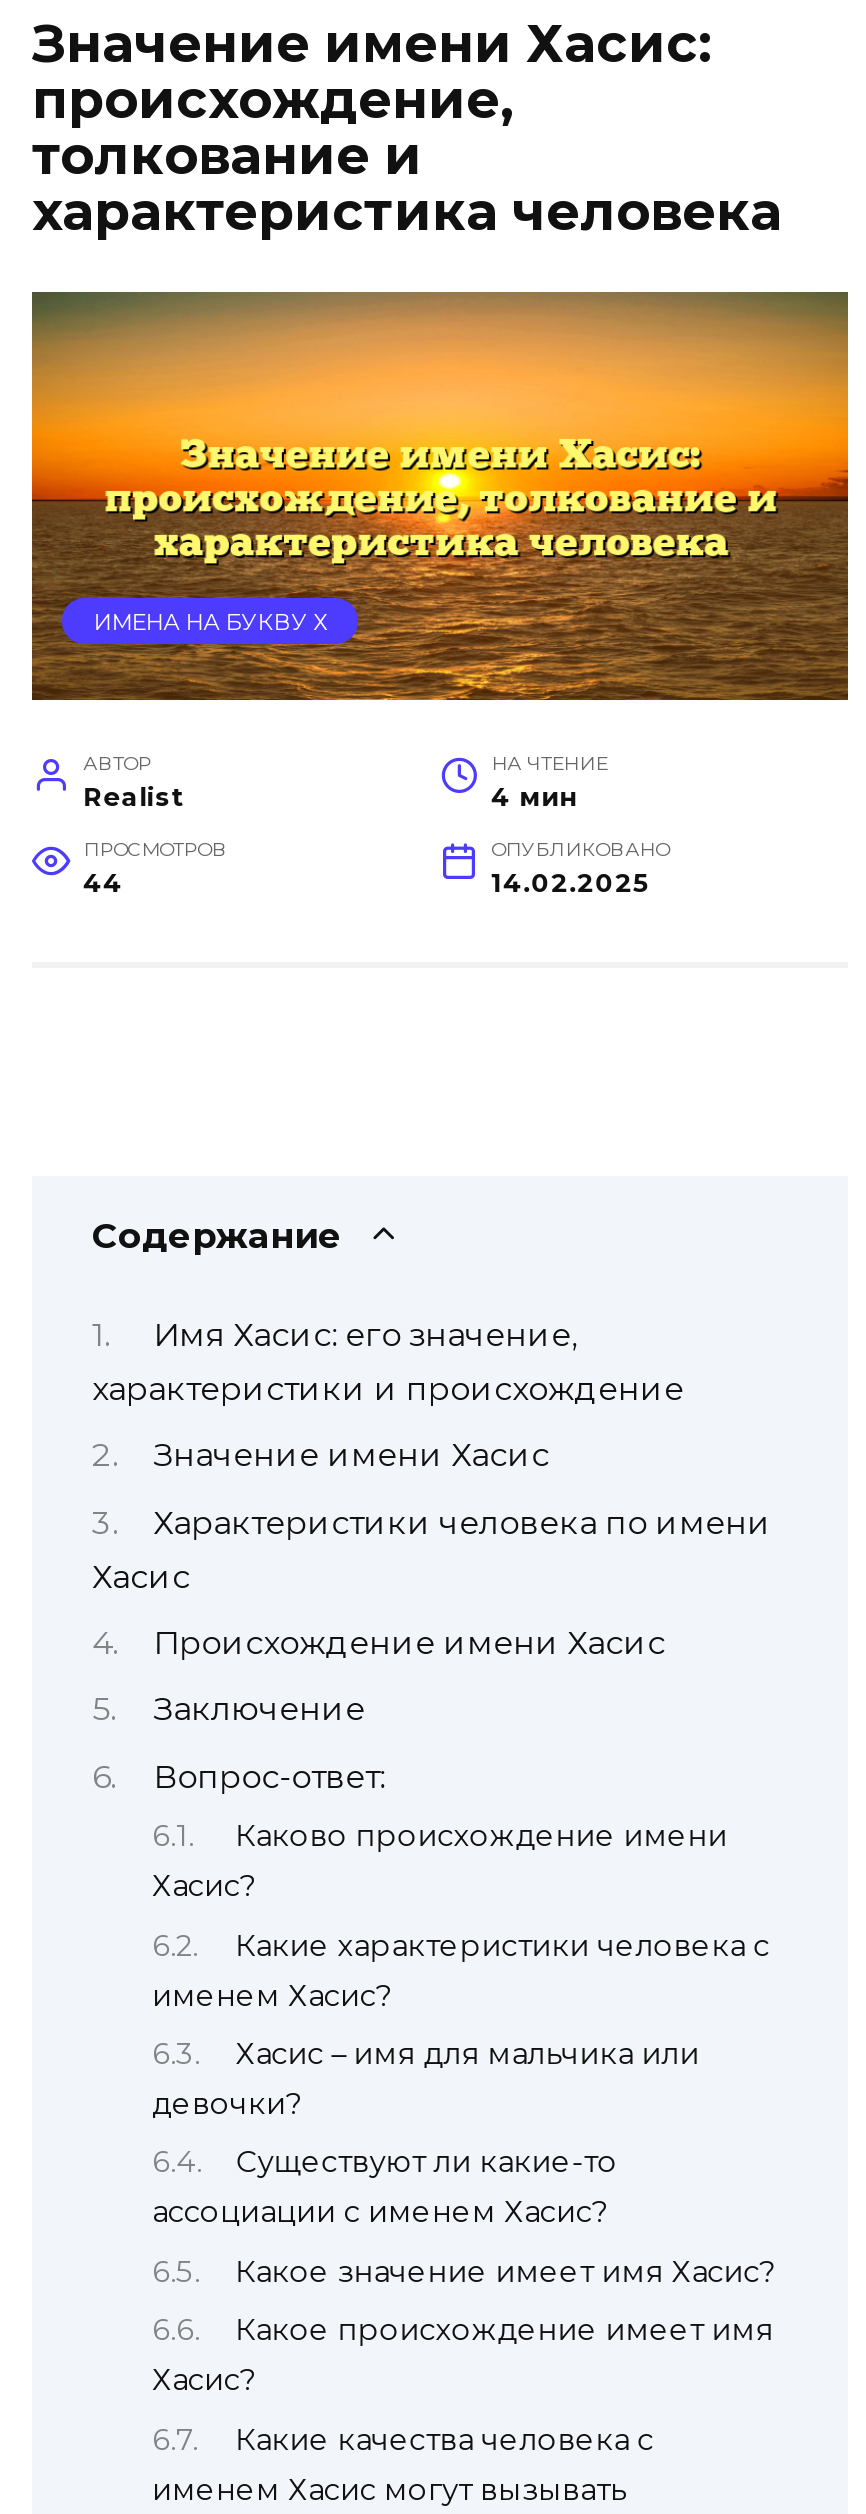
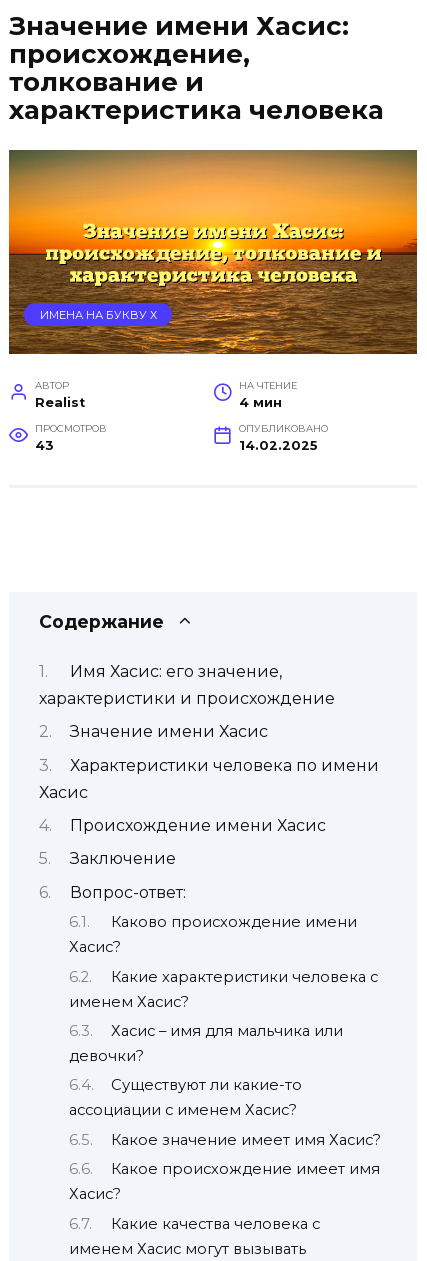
[83,869,123,899] 44 -> [35,438,54,453] 43

